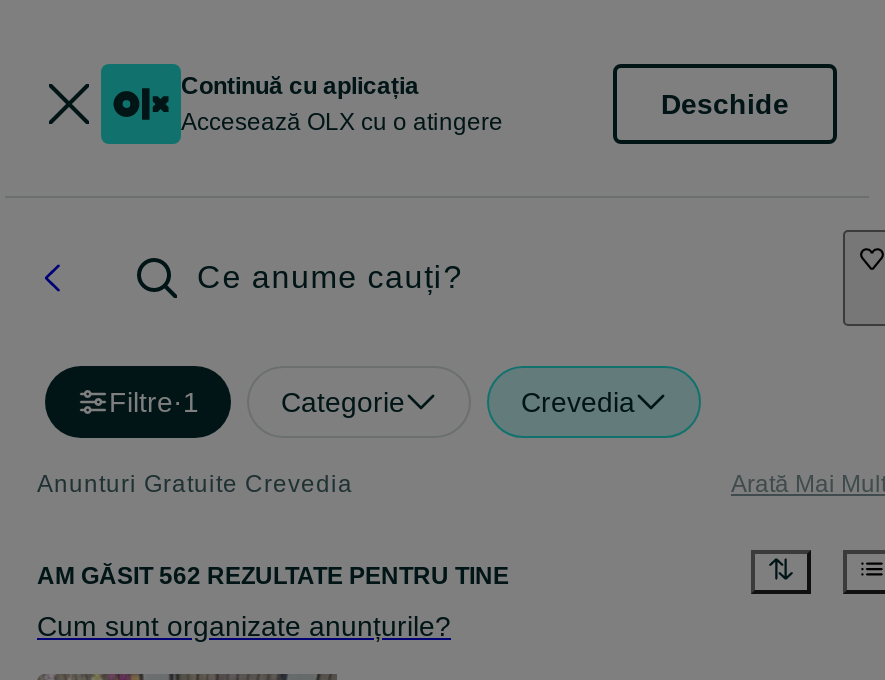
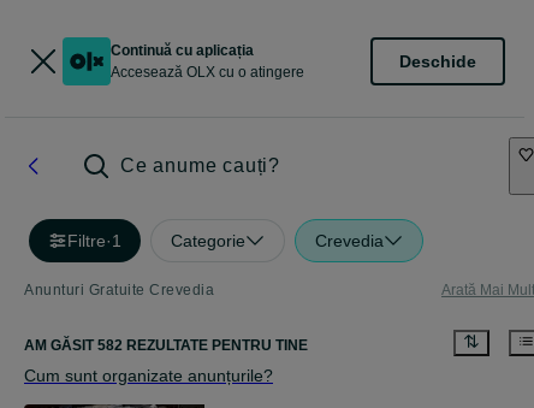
[37,563,509,591] AM GĂSIT 562 REZULTATE PENTRU TINE -> [24,337,308,354] AM GĂSIT 582 REZULTATE PENTRU TINE

